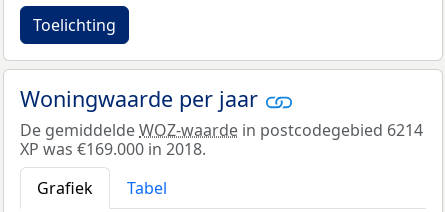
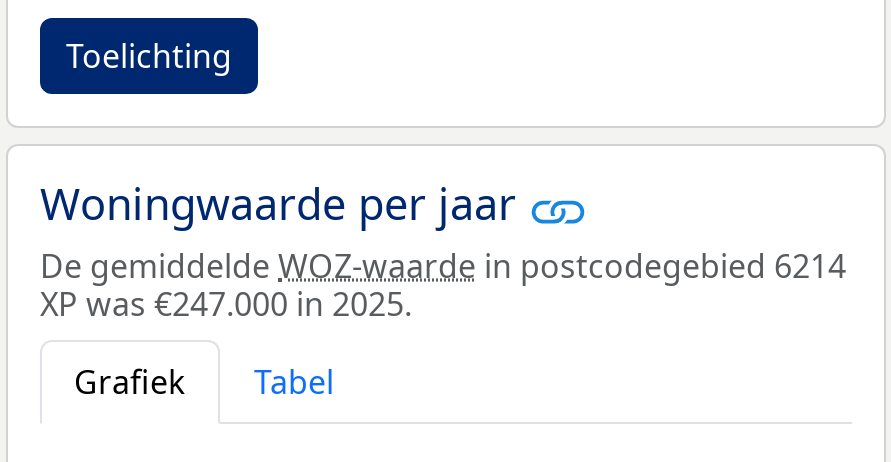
[20,138,206,160] XP was €169.000 in 2018. -> [40,281,412,325] XP was €247.000 in 2025.

